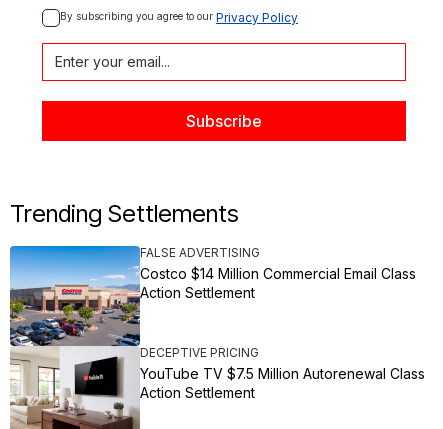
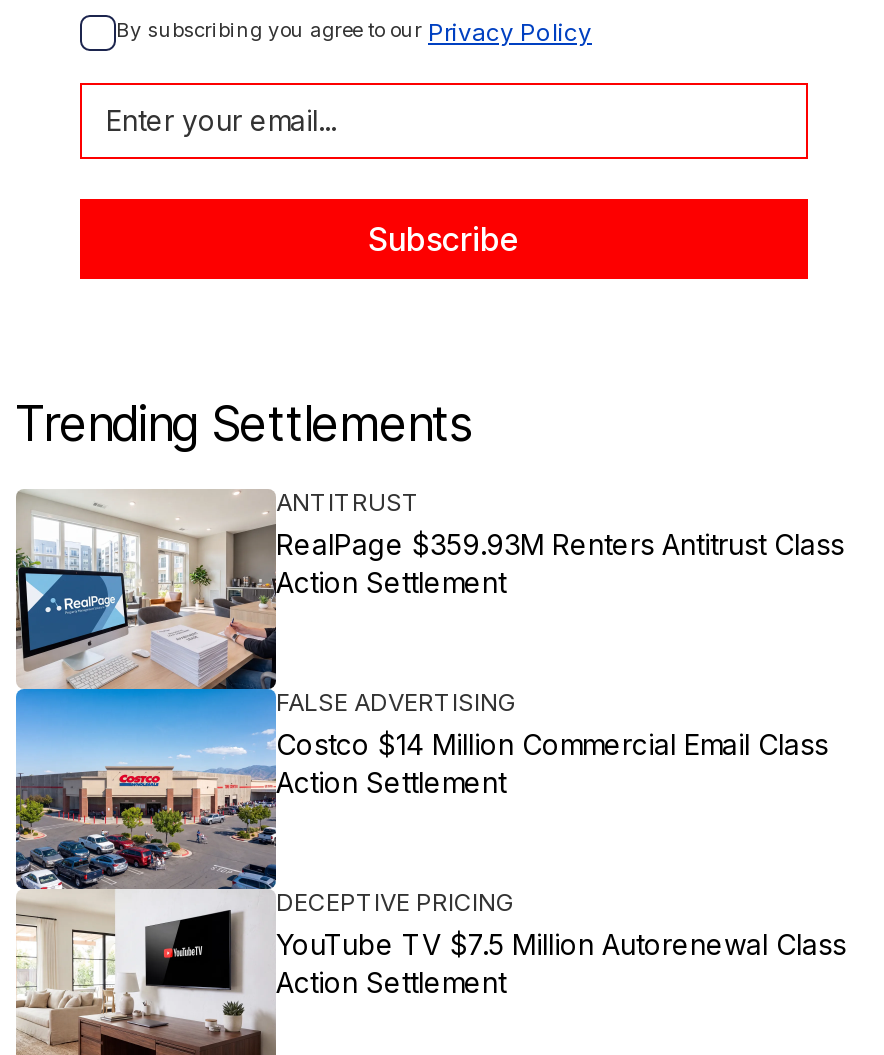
none -> [14,486,844,691] [image] | ANTITRUST | RealPage $359.93M Renters Antitrust Class | Action Settlement

